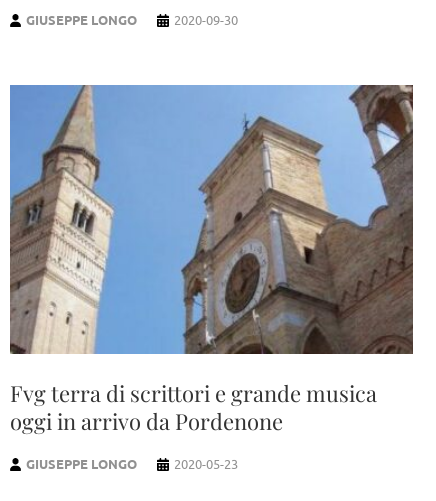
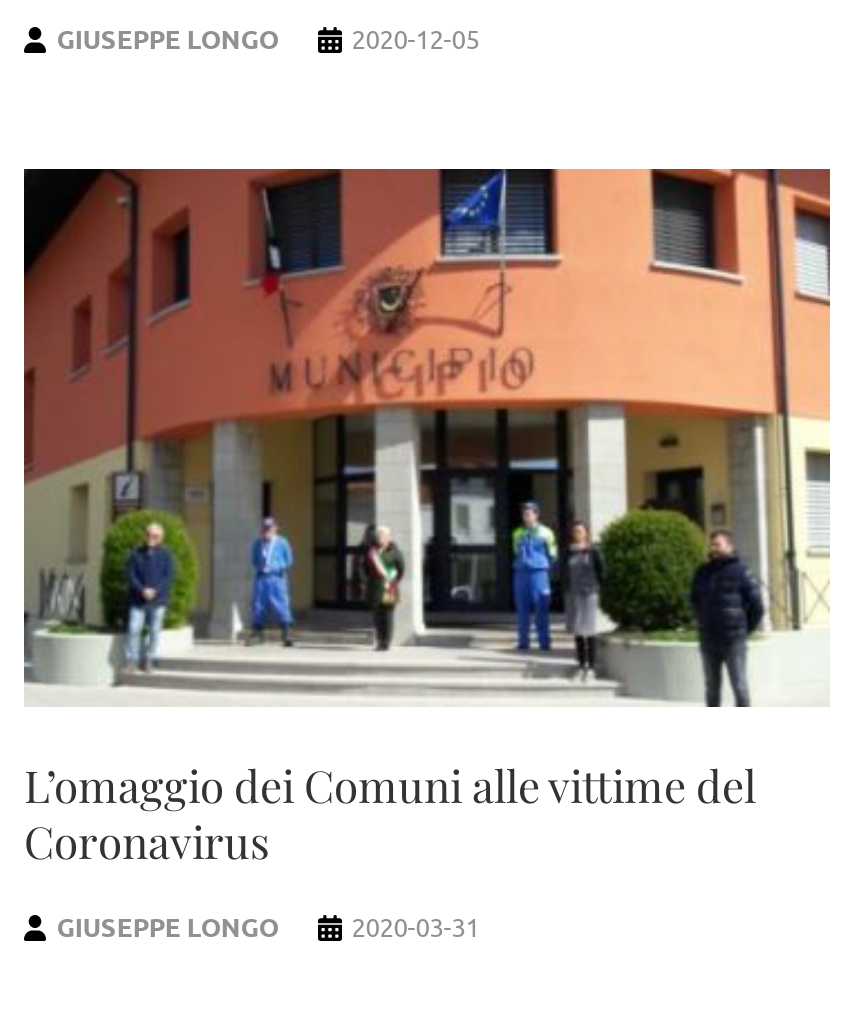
[174,11,238,28] 2020-09-30 -> [352,22,480,56] 2020-12-05
[9,84,414,436] [image] | Fvg terra di scrittori e grande musica | oggi in arrivo da Pordenone -> [22,167,832,871] [image] | L’omaggio dei Comuni alle vittime del | Coronavirus
[174,455,238,472] 2020-05-23 -> [352,909,480,943] 2020-03-31

